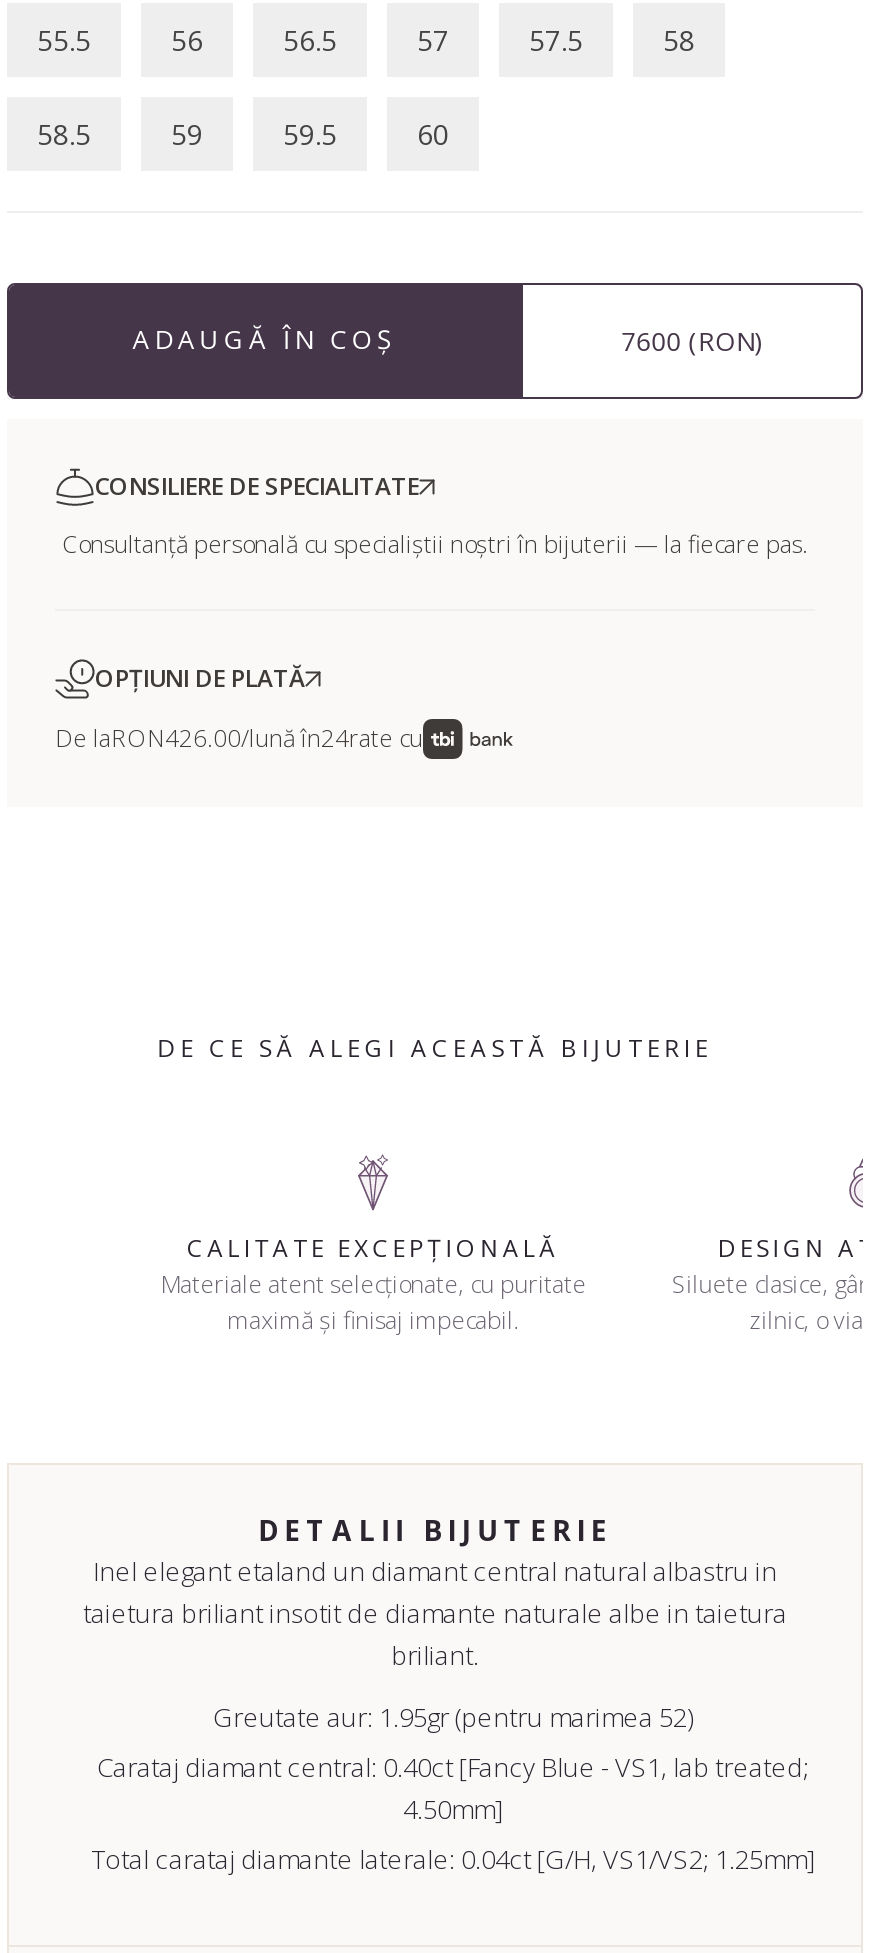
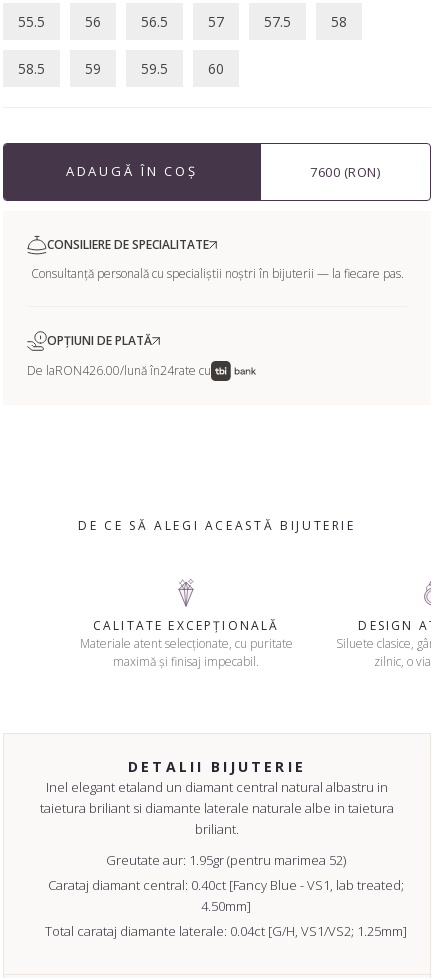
[83,1595,787,1631] taietura briliant insotit de diamante naturale albe in taietura -> [40,799,394,817] taietura briliant si diamante laterale naturale albe in taietura

